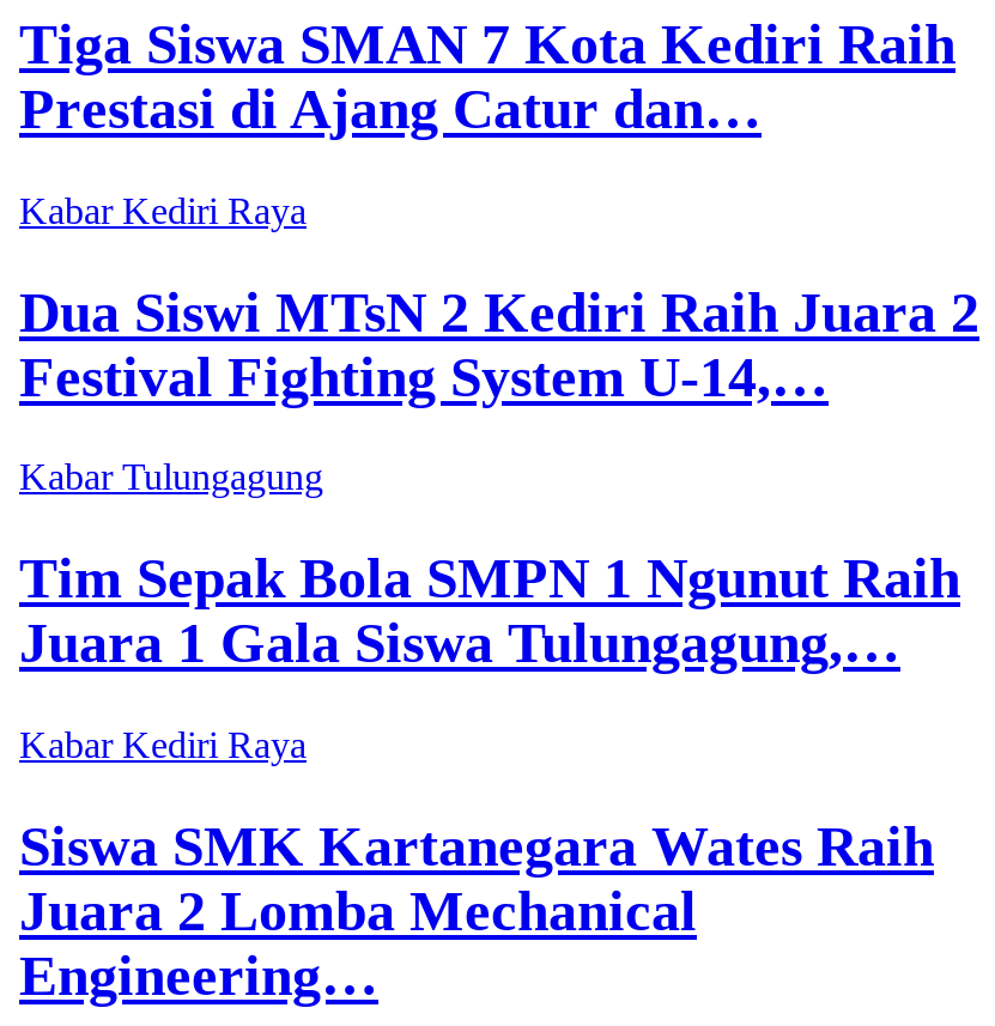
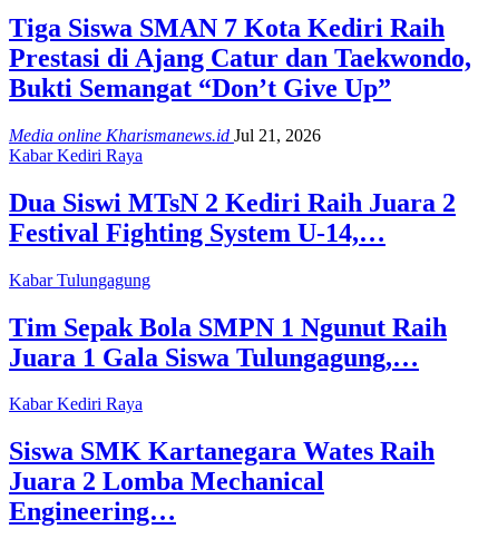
[19,78,762,140] Prestasi di Ajang Catur dan… -> [9,43,471,145] Prestasi di Ajang Catur dan Taekwondo, | Bukti Semangat “Don’t Give Up” | Media online Kharismanews.id Jul 21, 2026

